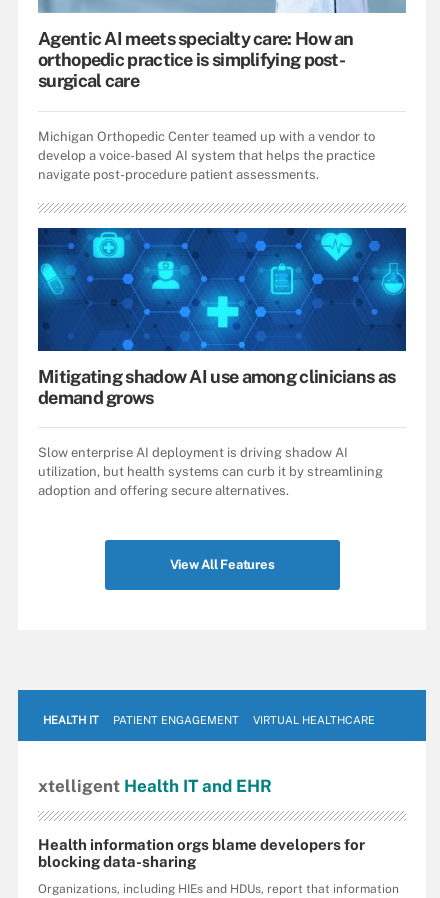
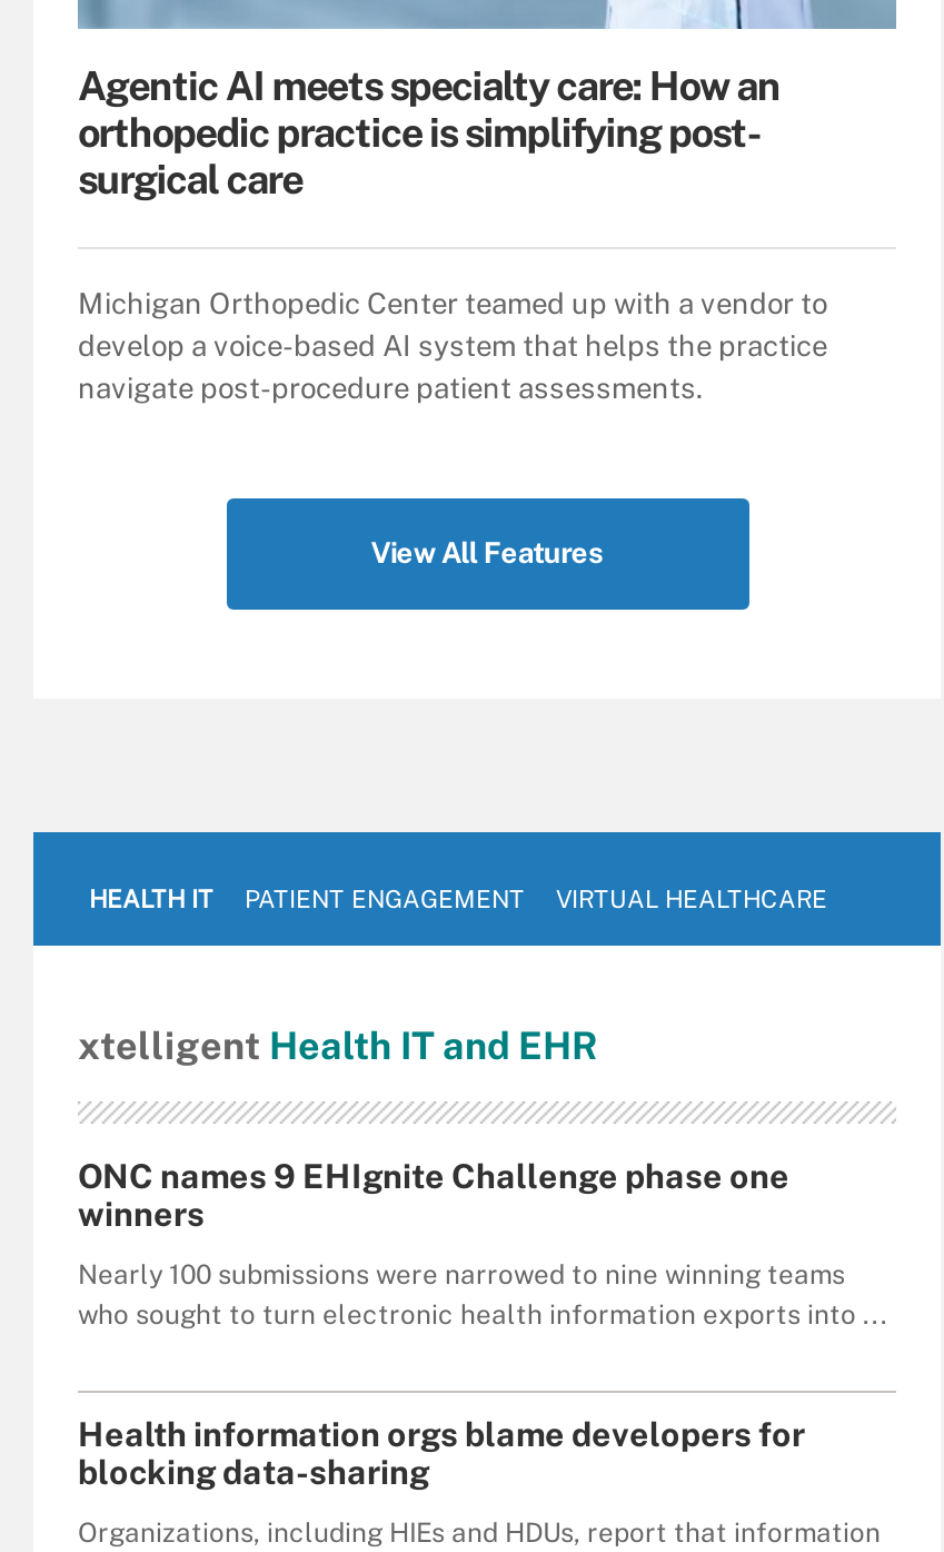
[37,224,407,498] [image] | Mitigating shadow AI use among clinicians as | demand grows | Slow enterprise AI deployment is driving shadow AI | utilization, but health systems can curb it by streamlining | adoption and offering secure alternatives. -> none
moved [38,557,375,796] -> [78,535,827,1067]: View All Features | HEALTH IT | PATIENT ENGAGEMENT | VIRTUAL HEALTHCARE | xtelligent Health IT and EHR
none -> [78,1156,887,1330] ONC names 9 EHIgnite Challenge phase one | winners | Nearly 100 submissions were narrowed to nine winning teams | who sought to turn electronic health information exports into ...

